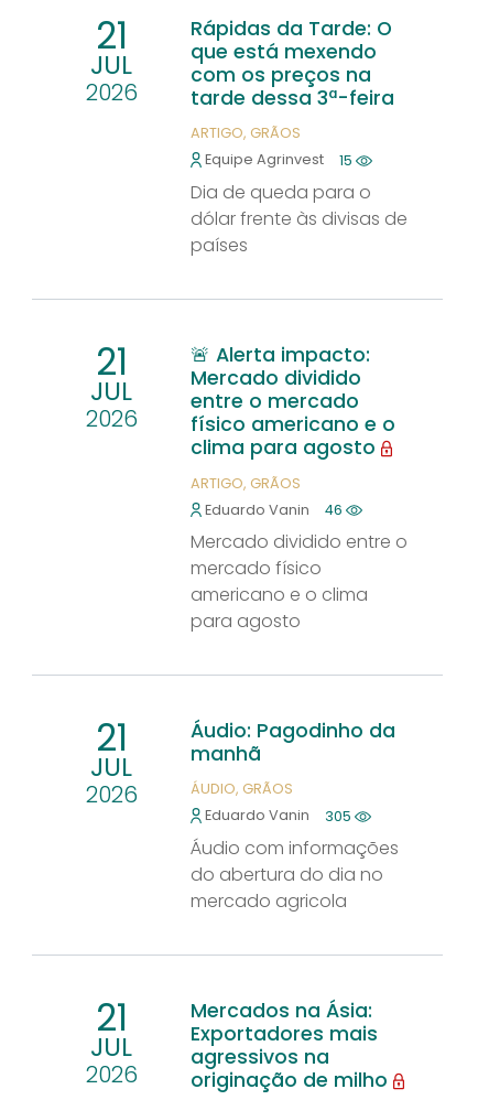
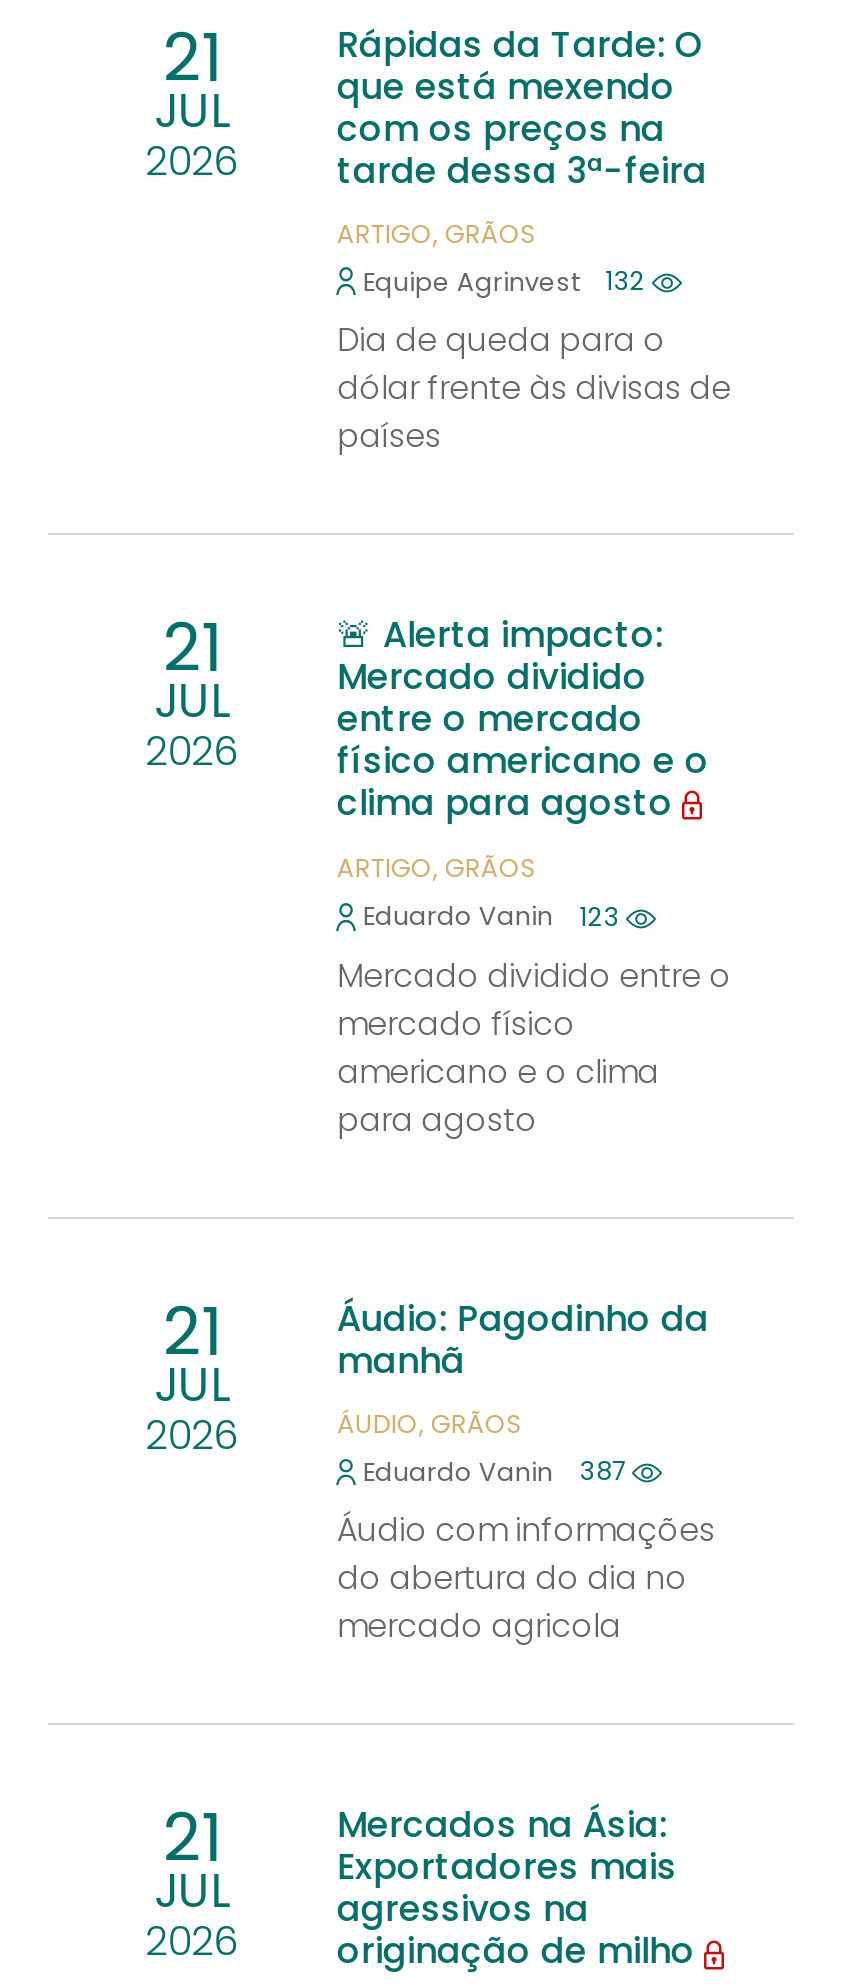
[205,150,356,169] Equipe Agrinvest 15 -> [363,265,652,299] Equipe Agrinvest 132
[205,500,346,519] Eduardo Vanin 46 -> [363,900,626,934] Eduardo Vanin 123
[205,806,355,825] Eduardo Vanin 305 -> [363,1455,632,1489] Eduardo Vanin 387

